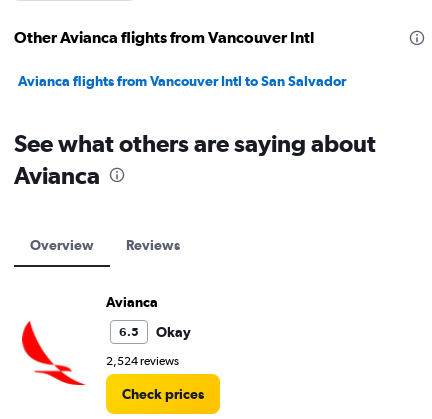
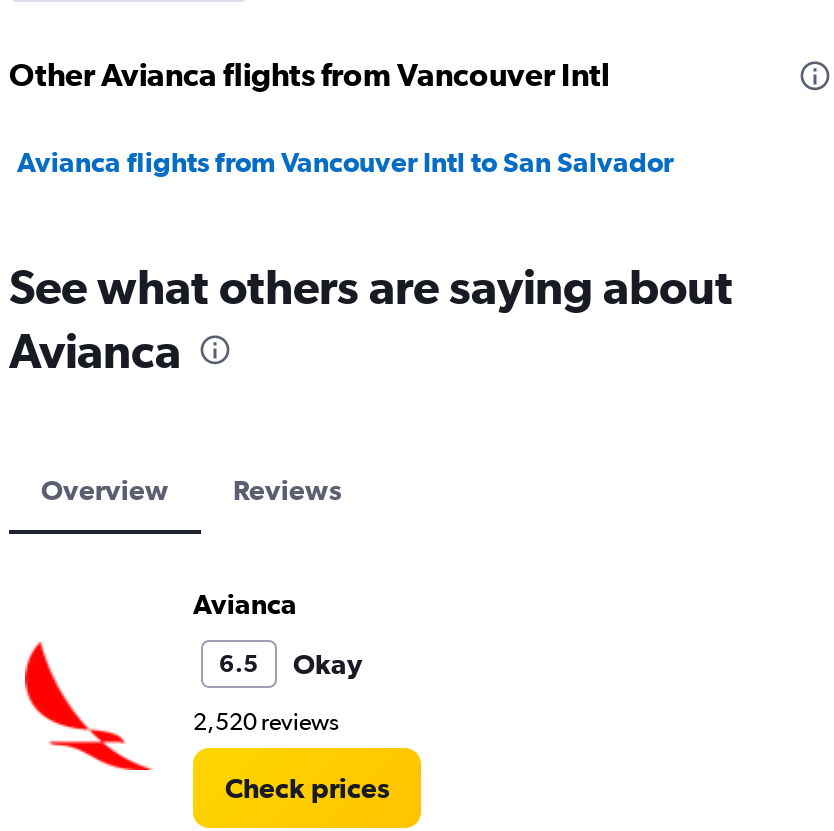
[106,354,179,368] 2,524 reviews -> [193,708,339,736] 2,520 reviews

